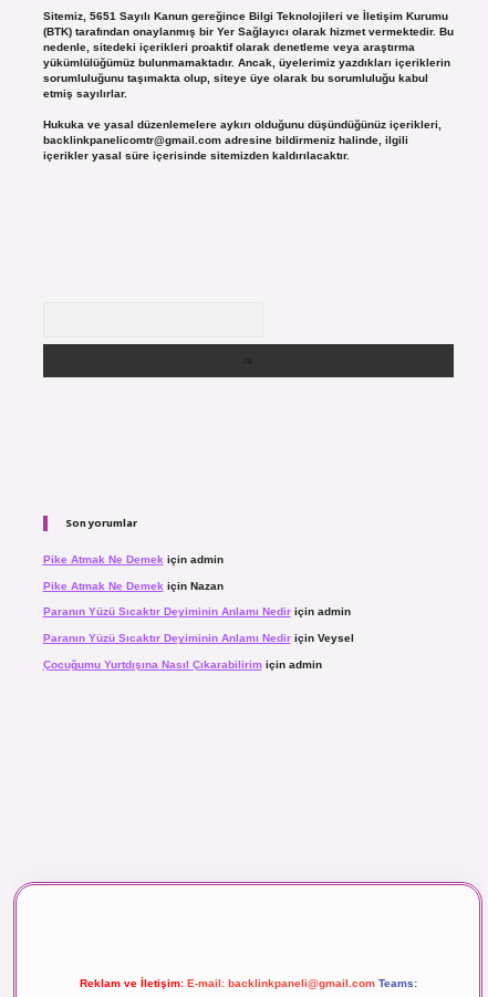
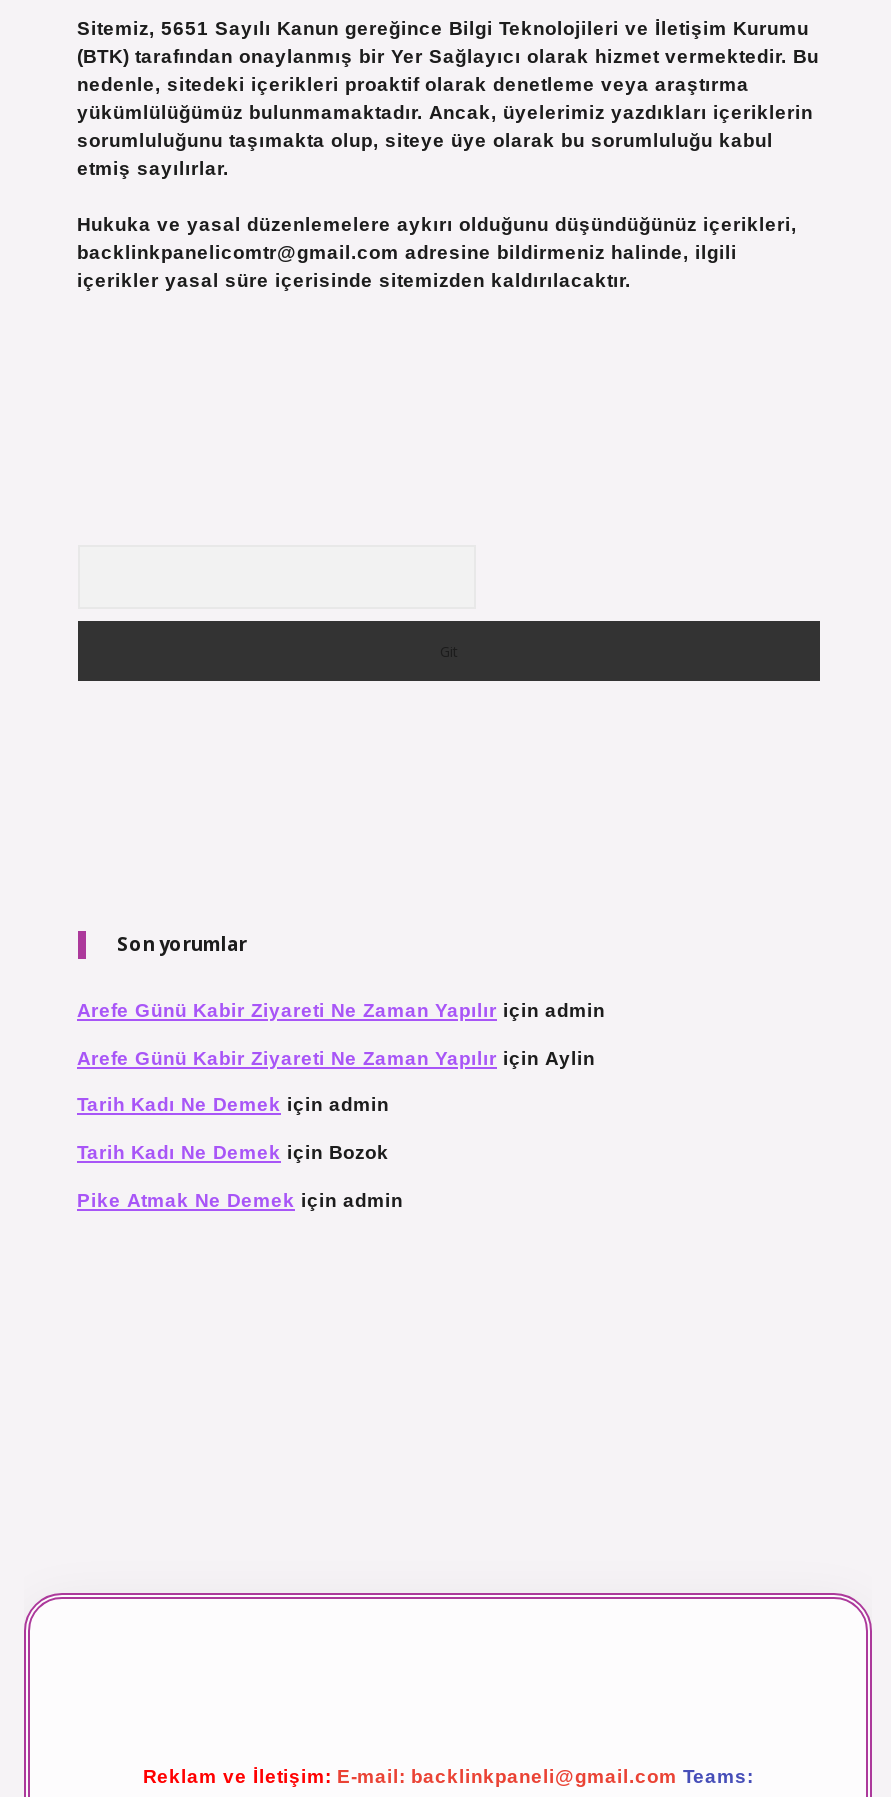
none -> [77,999,605,1163] Arefe Günü Kabir Ziyareti Ne Zaman Yapılır için admin | Arefe Günü Kabir Ziyareti Ne Zaman Yapılır için Aylin | Tarih Kadı Ne Demek için admin | Tarih Kadı Ne Demek için Bozok
moved [43,553,223,566] -> [77,1188,403,1210]: Pike Atmak Ne Demek için admin
[43,580,354,670] Pike Atmak Ne Demek için Nazan | Paranın Yüzü Sıcaktır Deyiminin Anlamı Nedir için admin | Paranın Yüzü Sıcaktır Deyiminin Anlamı Nedir için Veysel | Çocuğumu Yurtdışına Nasıl Çıkarabilirim için admin -> none

